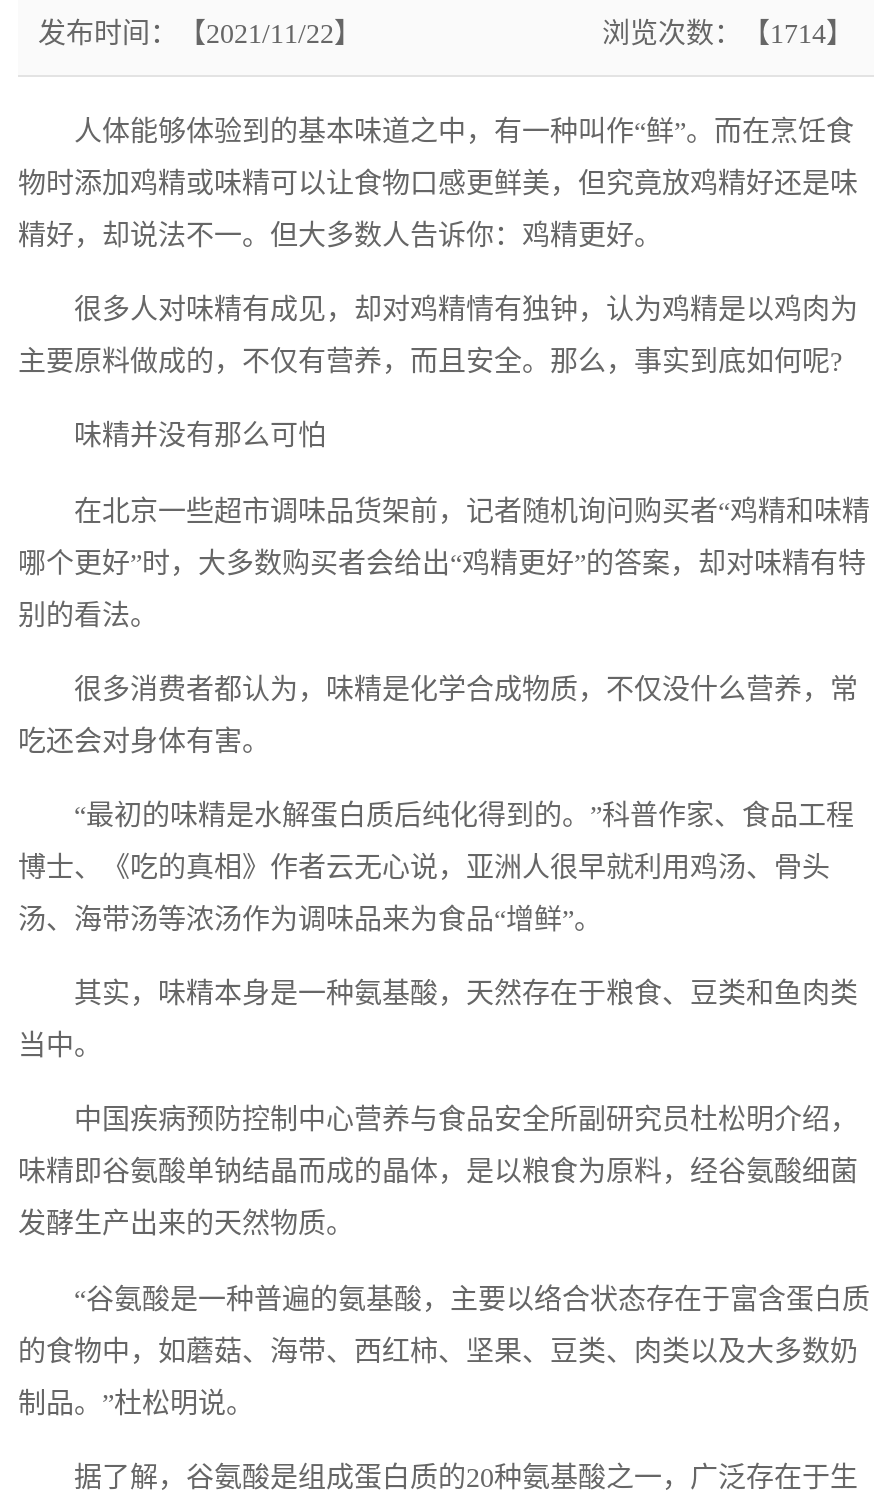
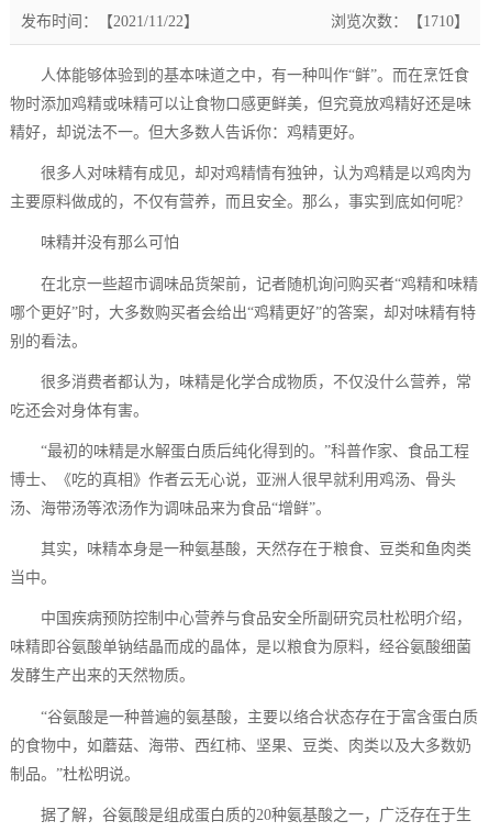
[602,19,854,49] 浏览次数：【1714】 -> [331,13,469,30] 浏览次数：【1710】

